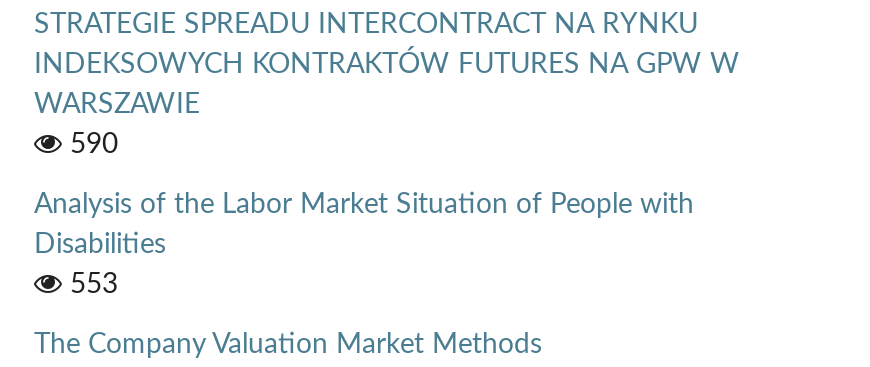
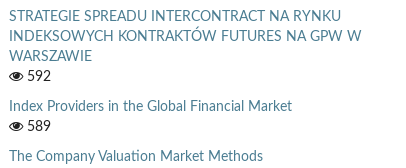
[62,131,118,159] 590 -> [23,70,51,84] 592
[34,191,694,299] Analysis of the Labor Market Situation of People with | Disabilities | 553 -> [9,100,292,134] Index Providers in the Global Financial Market | 589

